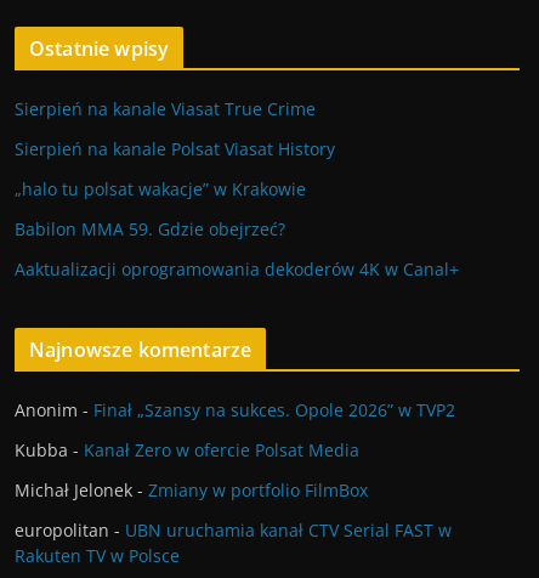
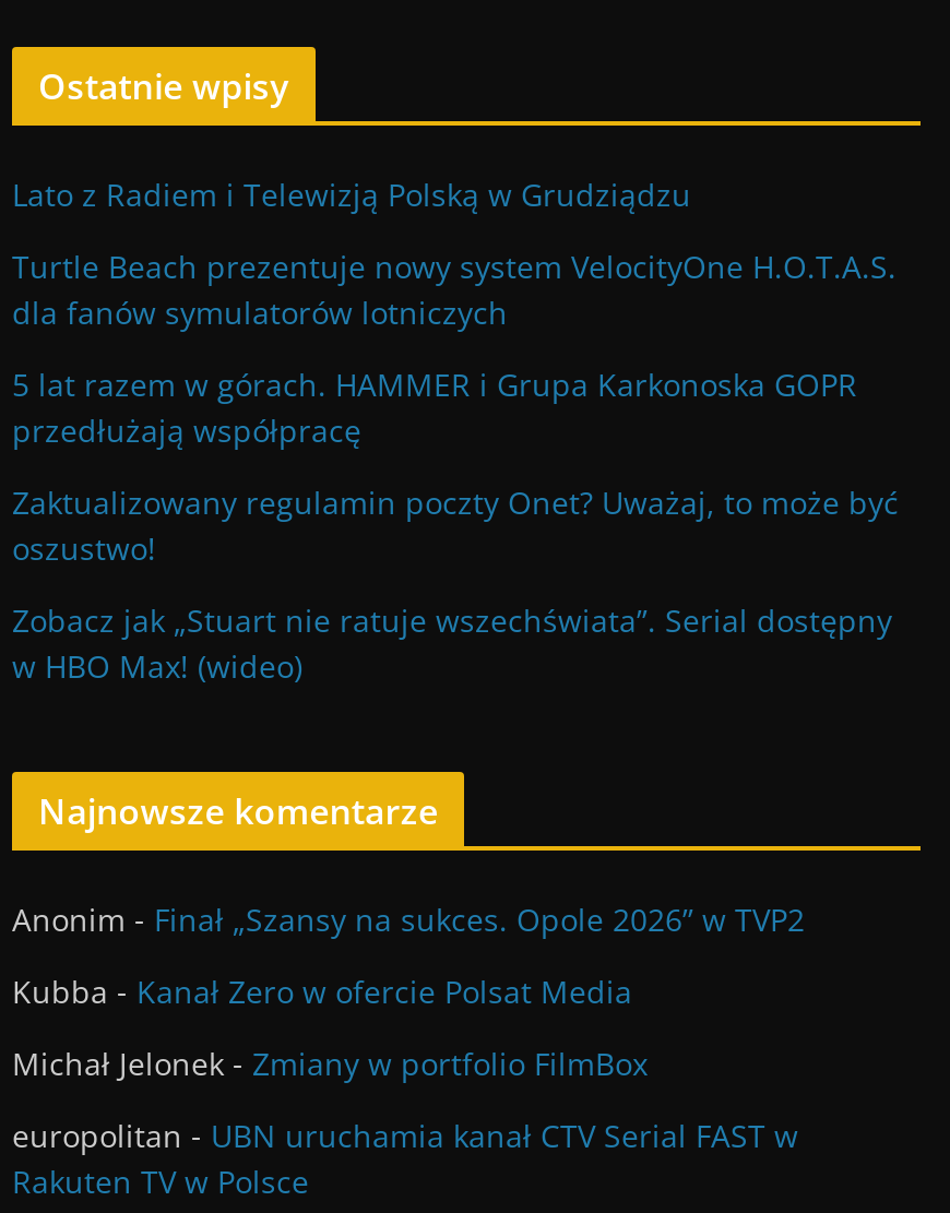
[15,97,316,120] Sierpień na kanale Viasat True Crime -> [12,174,691,215] Lato z Radiem i Telewizją Polską w Grudziądzu
[15,137,335,160] Sierpień na kanale Polsat Viasat History -> [12,246,896,333] Turtle Beach prezentuje nowy system VelocityOne H.O.T.A.S. | dla fanów symulatorów lotniczych
[15,177,306,200] „halo tu polsat wakacje” w Krakowie -> [12,364,857,451] 5 lat razem w górach. HAMMER i Grupa Karkonoska GOPR | przedłużają współpracę
[15,217,285,240] Babilon MMA 59. Gdzie obejrzeć? -> [12,482,899,569] Zaktualizowany regulamin poczty Onet? Uważaj, to może być | oszustwo!
[15,257,459,280] Aaktualizacji oprogramowania dekoderów 4K w Canal+ -> [12,600,892,687] Zobacz jak „Stuart nie ratuje wszechświata”. Serial dostępny | w HBO Max! (wideo)

